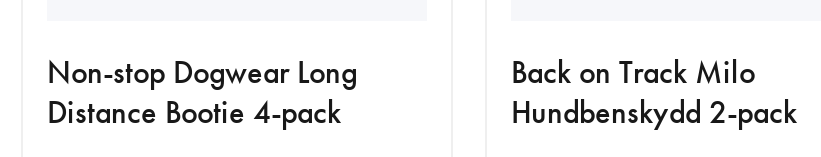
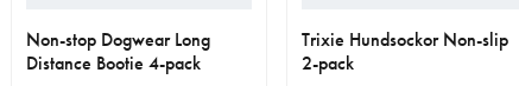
[511,52,797,134] Back on Track Milo | Hundbenskydd 2-pack -> [302,27,508,75] Trixie Hundsockor Non-slip | 2-pack

